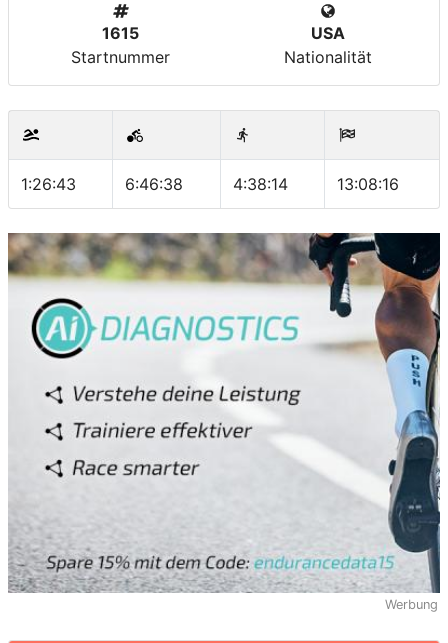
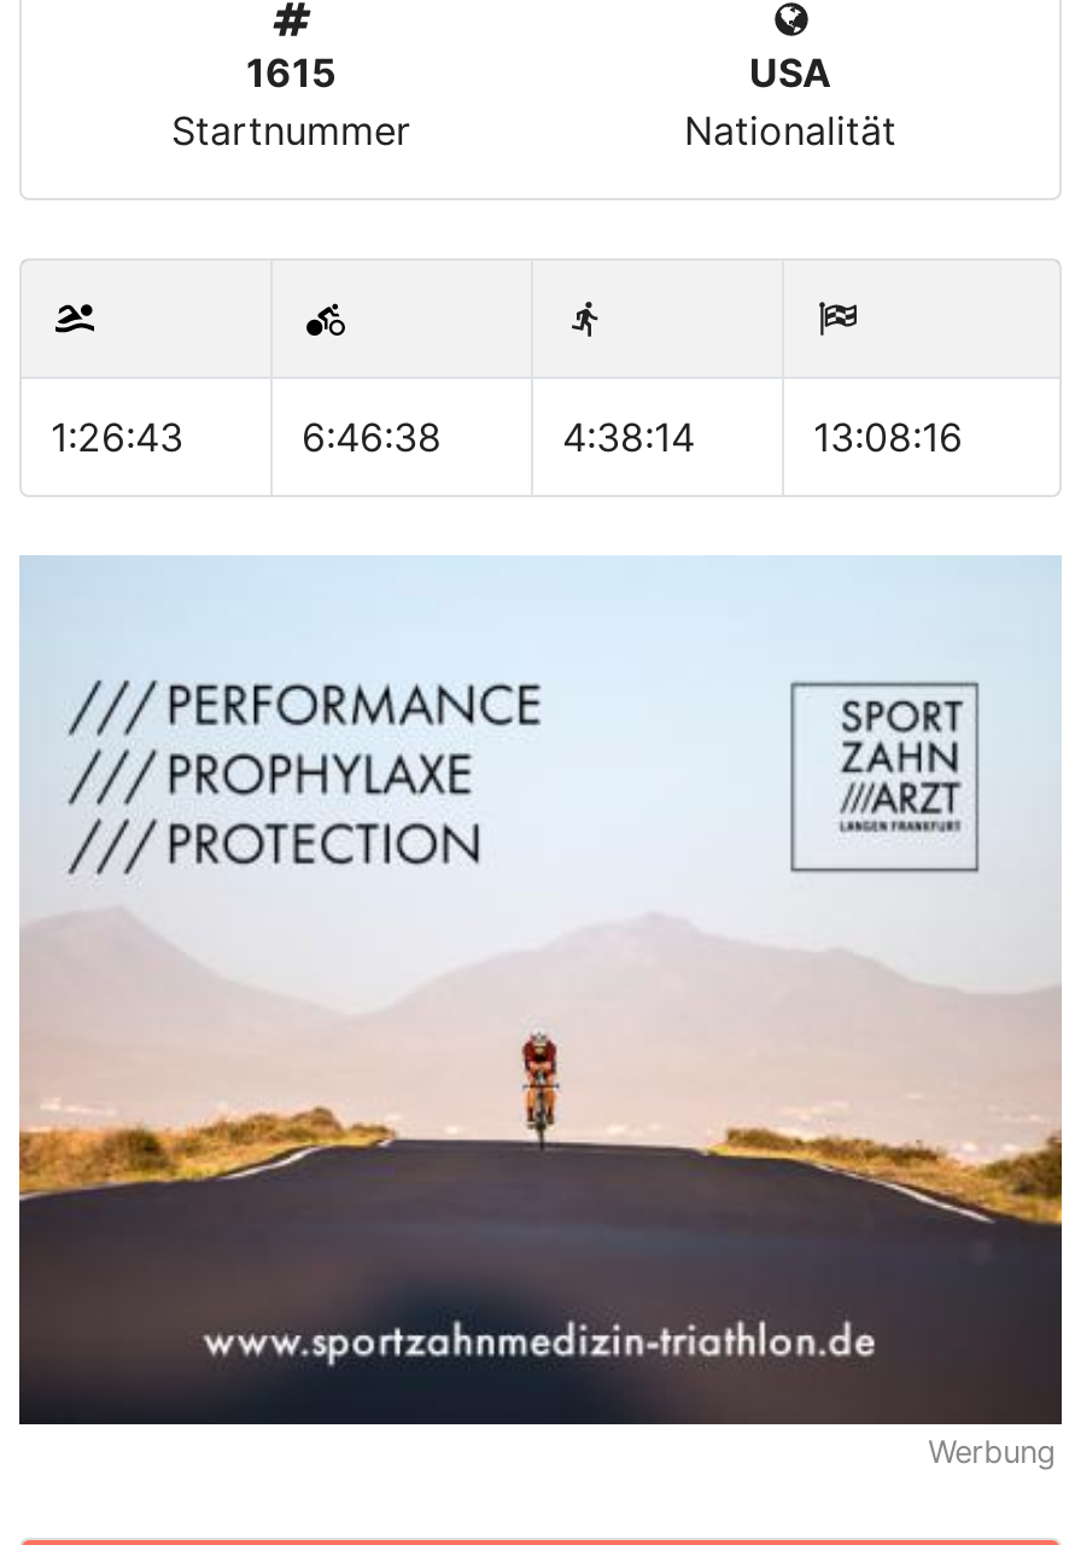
[7,232,441,593] [image] -> [17,555,1064,1427] [image]

